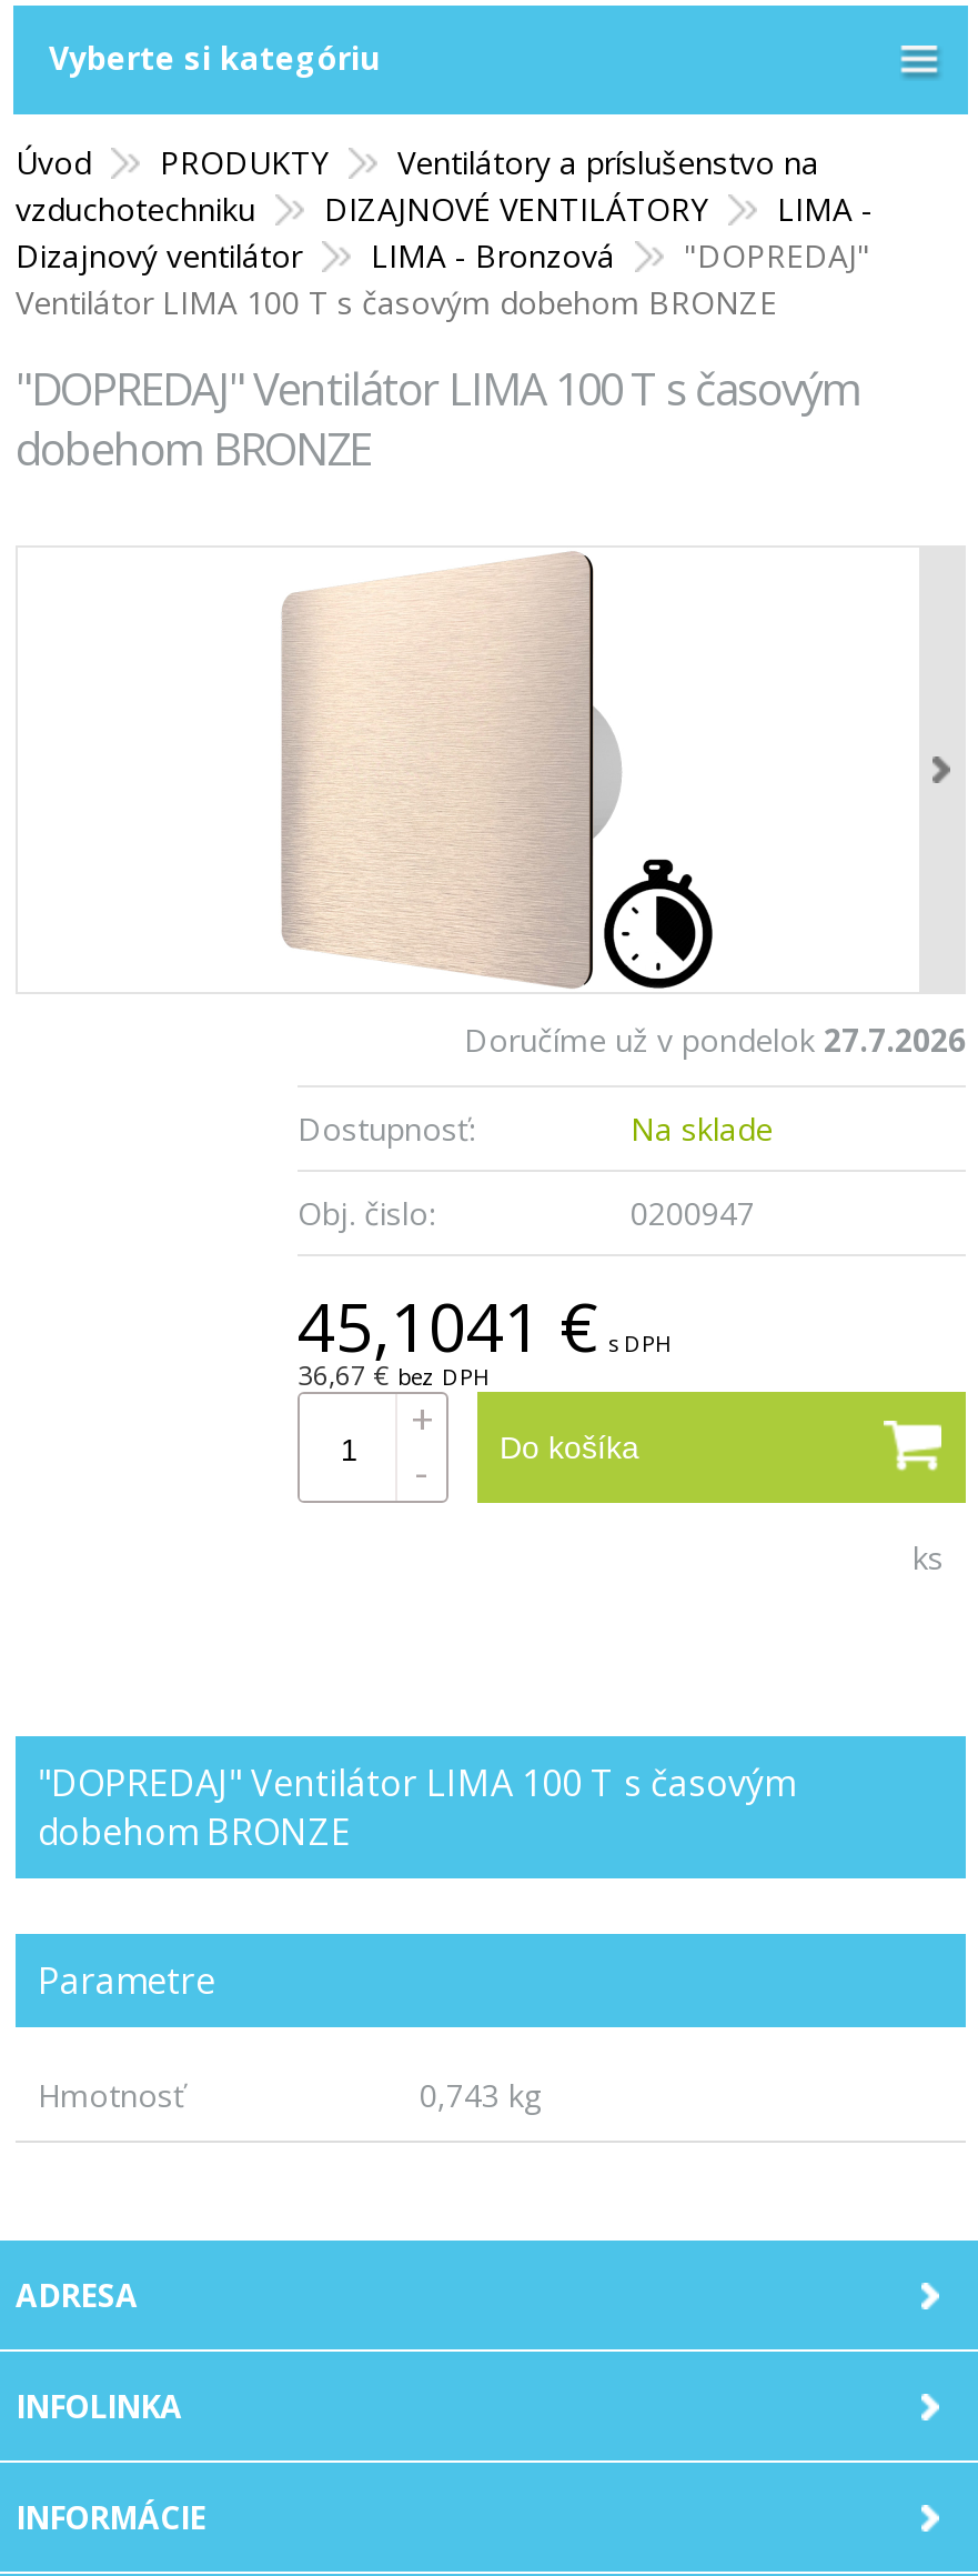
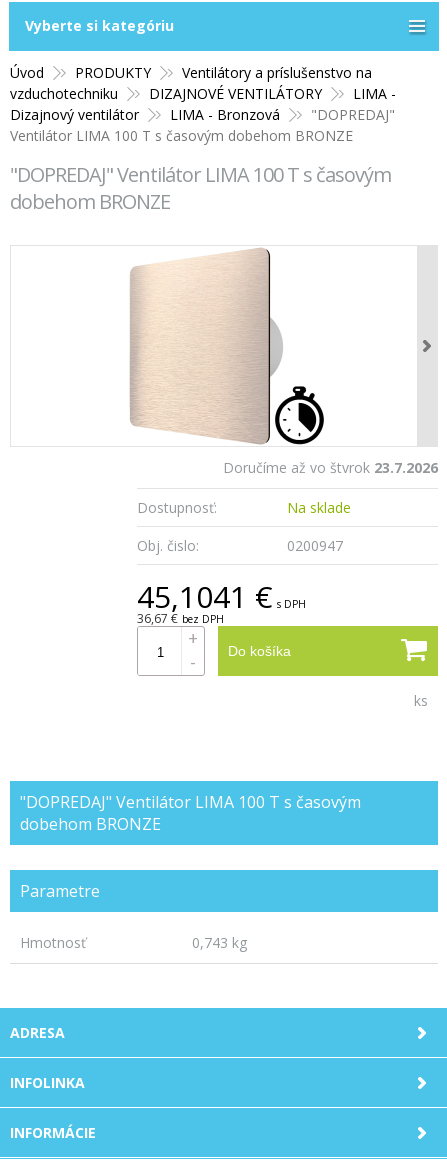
[464,1019,966,1061] Doručíme už v pondelok 27.7.2026 -> [223,458,438,477] Doručíme až vo štvrok 23.7.2026

